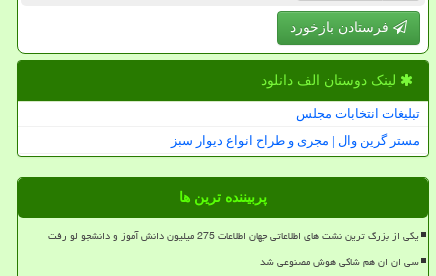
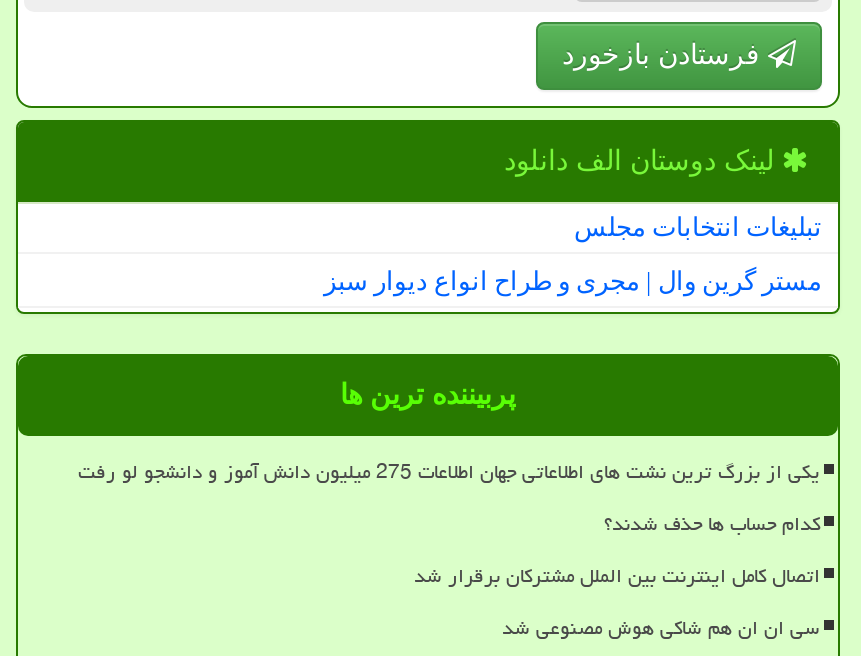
none -> [414,505,820,597] کدام حساب ها حذف شدند؟ | اتصال کامل اینترنت بین الملل مشترکان برقرار شد

